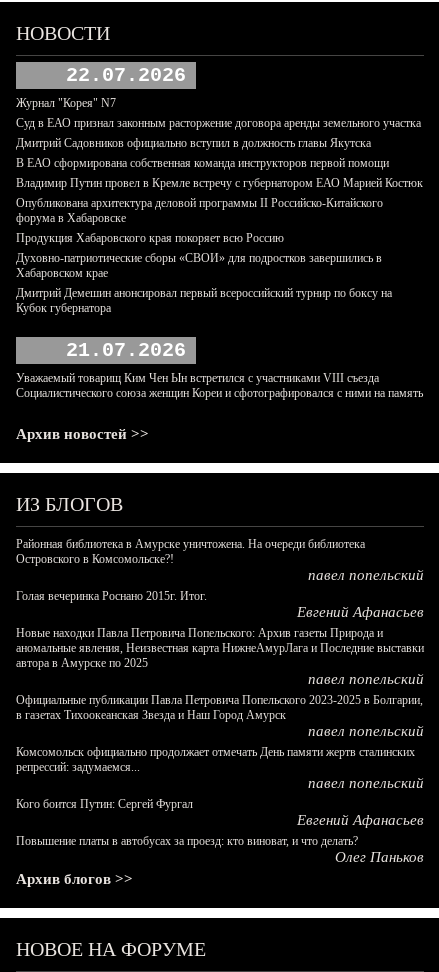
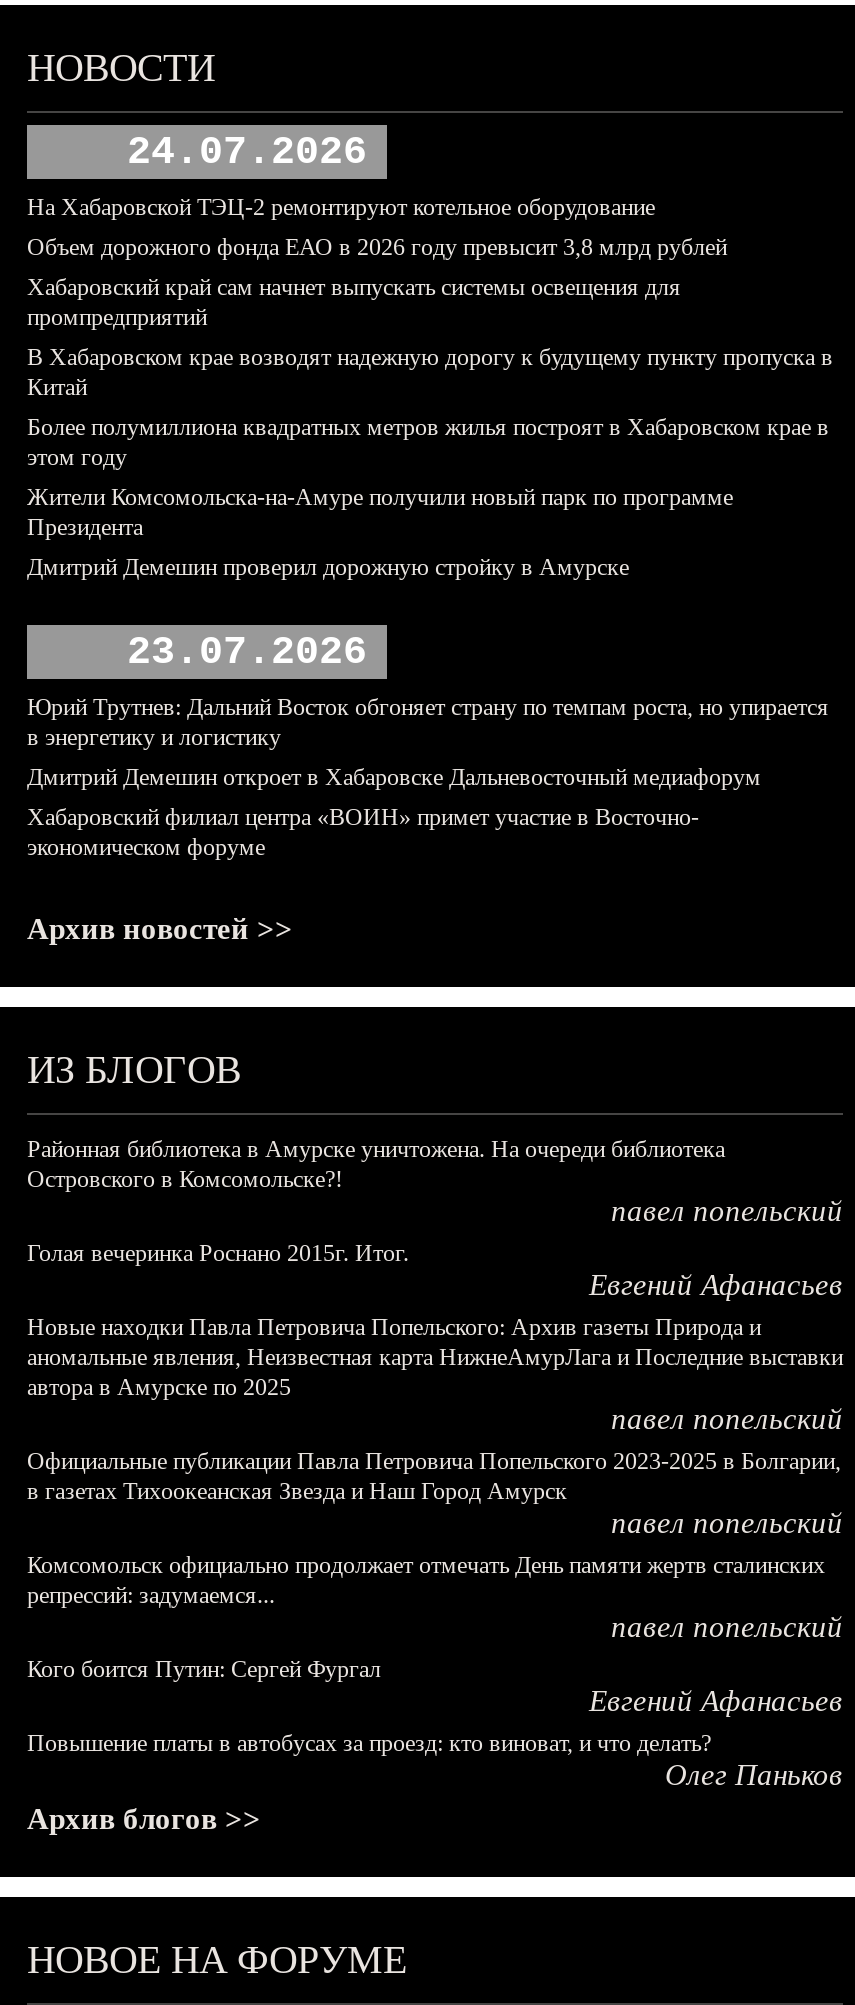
[16,64,423,315] 22.07.2026 | Журнал "Корея" N7 | Суд в ЕАО признал законным расторжение договора аренды земельного участка | Дмитрий Садовников официально вступил в должность главы Якутска | В ЕАО сформирована собственная команда инструкторов первой помощи | Владимир Путин провел в Кремле встречу с губернатором ЕАО Марией Костюк | Опубликована архитектура деловой программы II Российско-Китайского | форума в Хабаровске | Продукция Хабаровского края покоряет всю Россию | Духовно-патриотические сборы «СВОИ» для подростков завершились в | Хабаровском крае | Дмитрий Демешин анонсировал первый всероссийский турнир по боксу на | Кубок губернатора -> [27,129,833,581] 24.07.2026 | На Хабаровской ТЭЦ-2 ремонтируют котельное оборудование | Объем дорожного фонда ЕАО в 2026 году превысит 3,8 млрд рублей | Хабаровский край сам начнет выпускать системы освещения для | промпредприятий | В Хабаровском крае возводят надежную дорогу к будущему пункту пропуска в | Китай | Более полумиллиона квадратных метров жилья построят в Хабаровском крае в | этом году | Жители Комсомольска-на-Амуре получили новый парк по программе | Президента | Дмитрий Демешин проверил дорожную стройку в Амурске
[16,339,423,400] 21.07.2026 | Уважаемый товарищ Ким Чен Ын встретился с участниками VIII съезда | Социалистического союза женщин Кореи и сфотографировался с ними на память -> [27,629,829,861] 23.07.2026 | Юрий Трутнев: Дальний Восток обгоняет страну по темпам роста, но упирается | в энергетику и логистику | Дмитрий Демешин откроет в Хабаровске Дальневосточный медиафорум | Хабаровский филиал центра «ВОИН» примет участие в Восточно- | экономическом форуме

